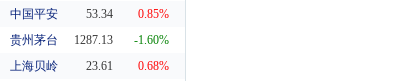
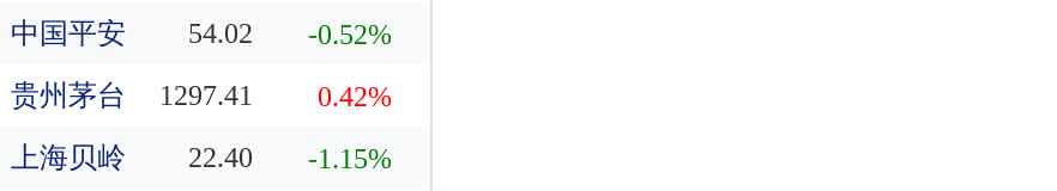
[86,7,113,21] 53.34 -> [188,17,253,50] 54.02
[138,7,169,21] 0.85% -> [308,17,392,51] -0.52%
[74,33,113,47] 1287.13 -> [159,79,253,112] 1297.41
[134,33,169,47] -1.60% -> [318,79,392,113] 0.42%
[86,59,113,73] 23.61 -> [188,141,253,174] 22.40
[138,59,169,73] 0.68% -> [308,141,392,175] -1.15%

